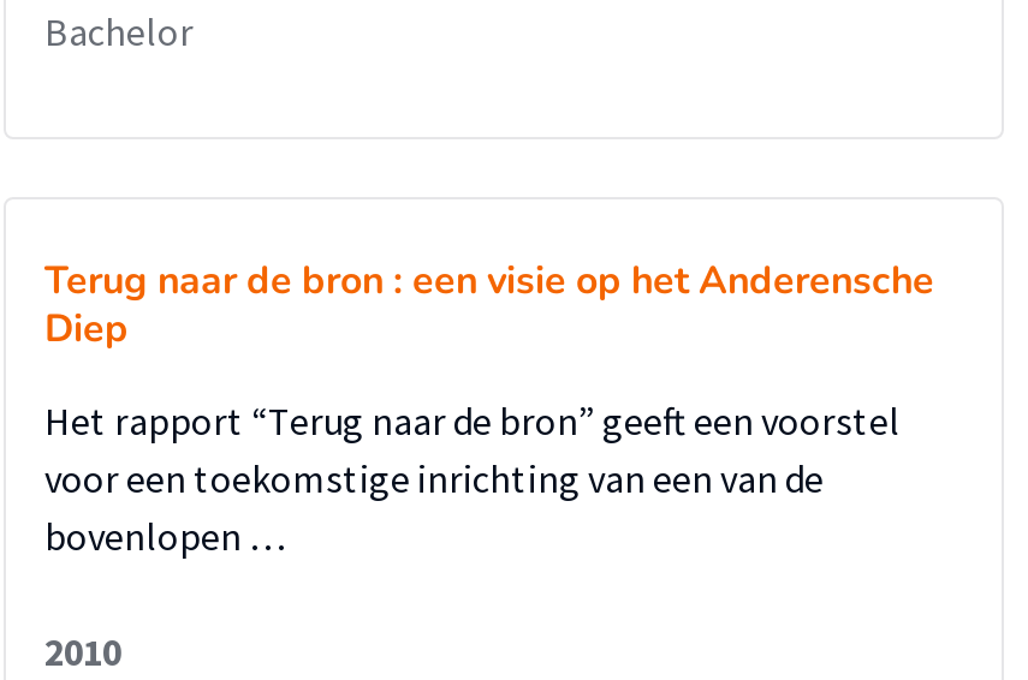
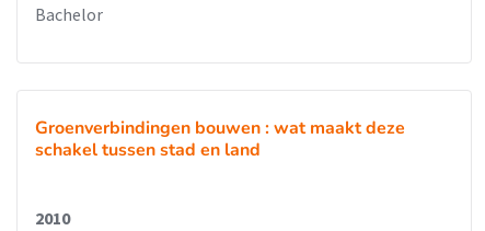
[44,255,934,560] Terug naar de bron : een visie op het Anderensche | Diep | Het rapport “Terug naar de bron” geeft een voorstel | voor een toekomstige inrichting van een van de | bovenlopen … -> [35,116,405,162] Groenverbindingen bouwen : wat maakt deze | schakel tussen stad en land

